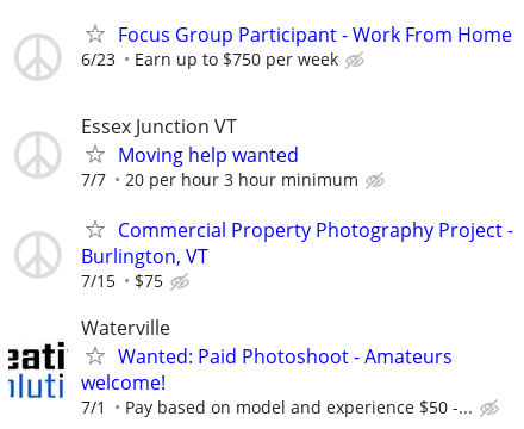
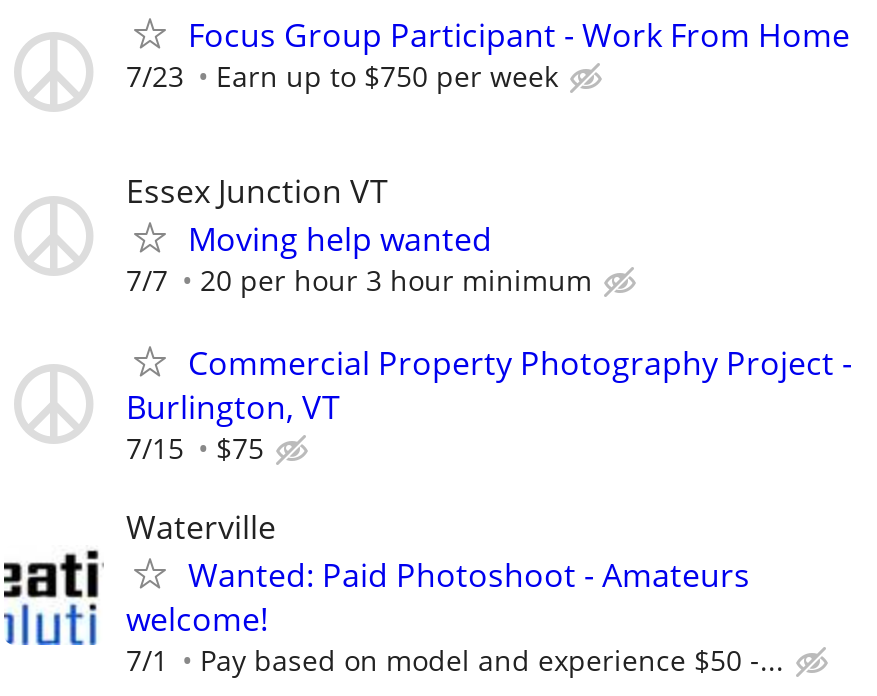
[81,48,338,71] 6/23 Earn up to $750 per week -> [126,57,558,95] 7/23 Earn up to $750 per week

